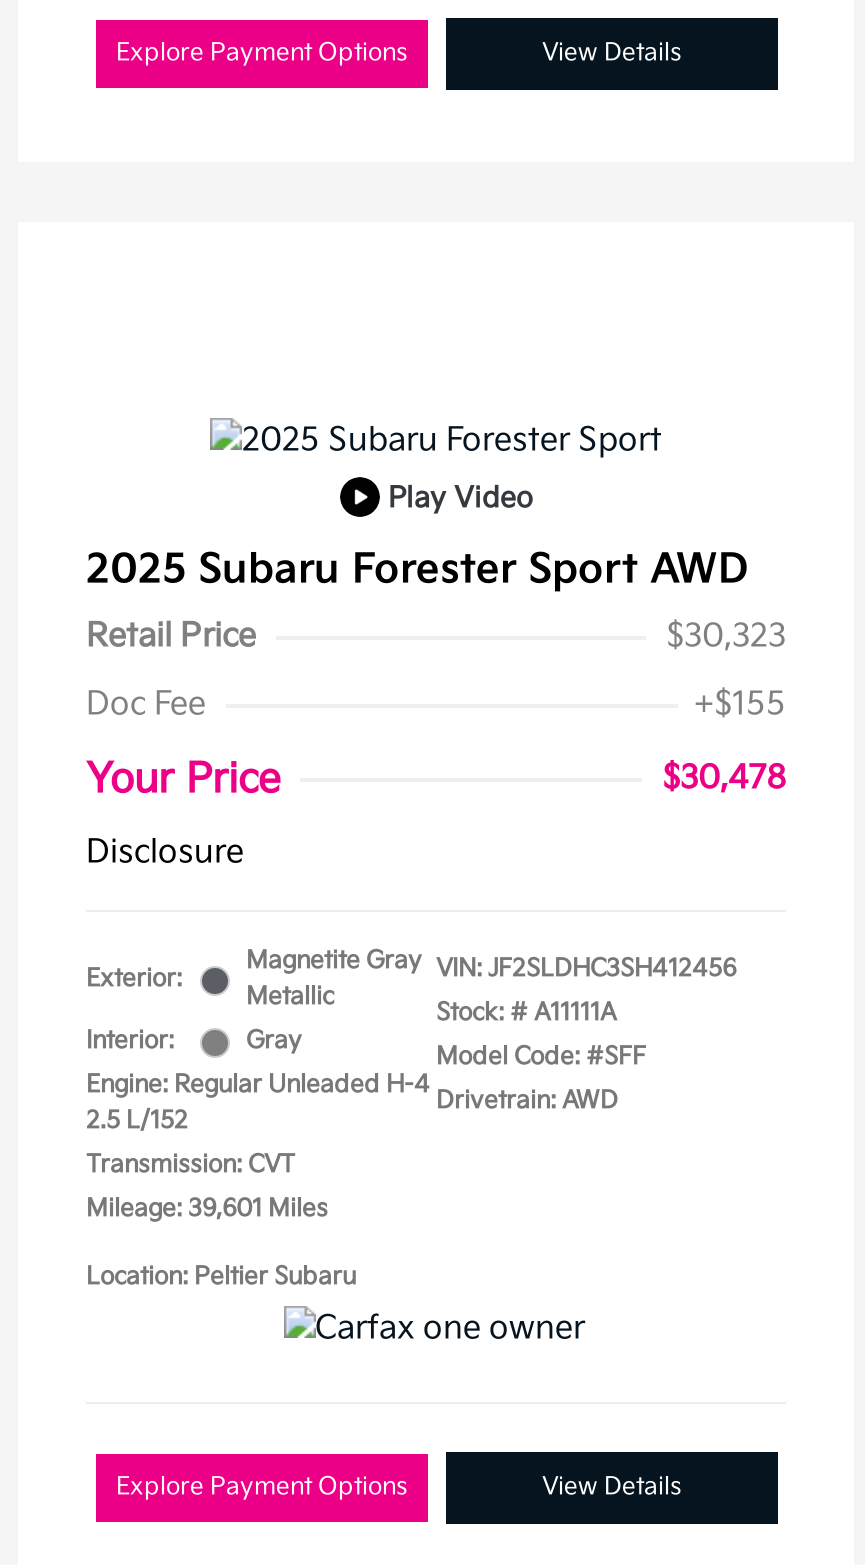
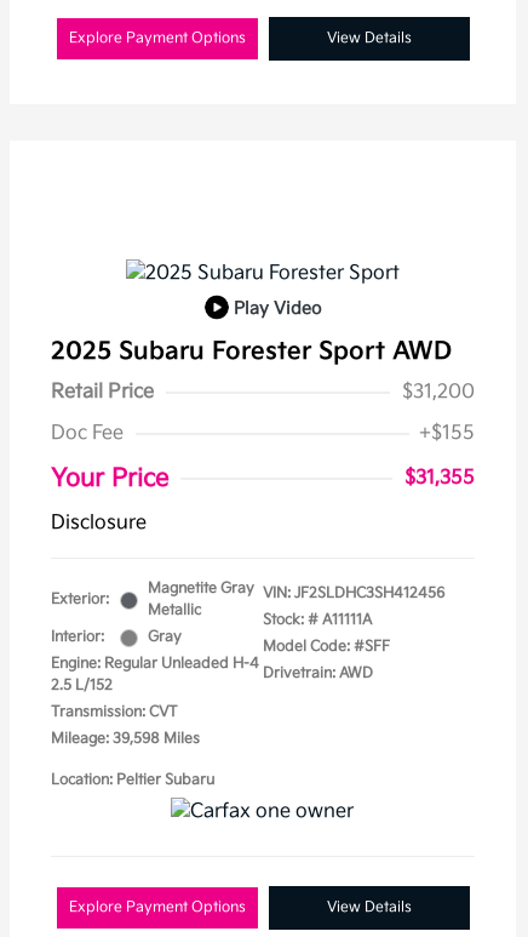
[666,618,786,656] $30,323 -> [402,381,475,404] $31,200
[662,760,786,798] $30,478 -> [404,467,475,490] $31,355
[86,1194,328,1224] Mileage: 39,601 Miles -> [51,730,200,748] Mileage: 39,598 Miles

